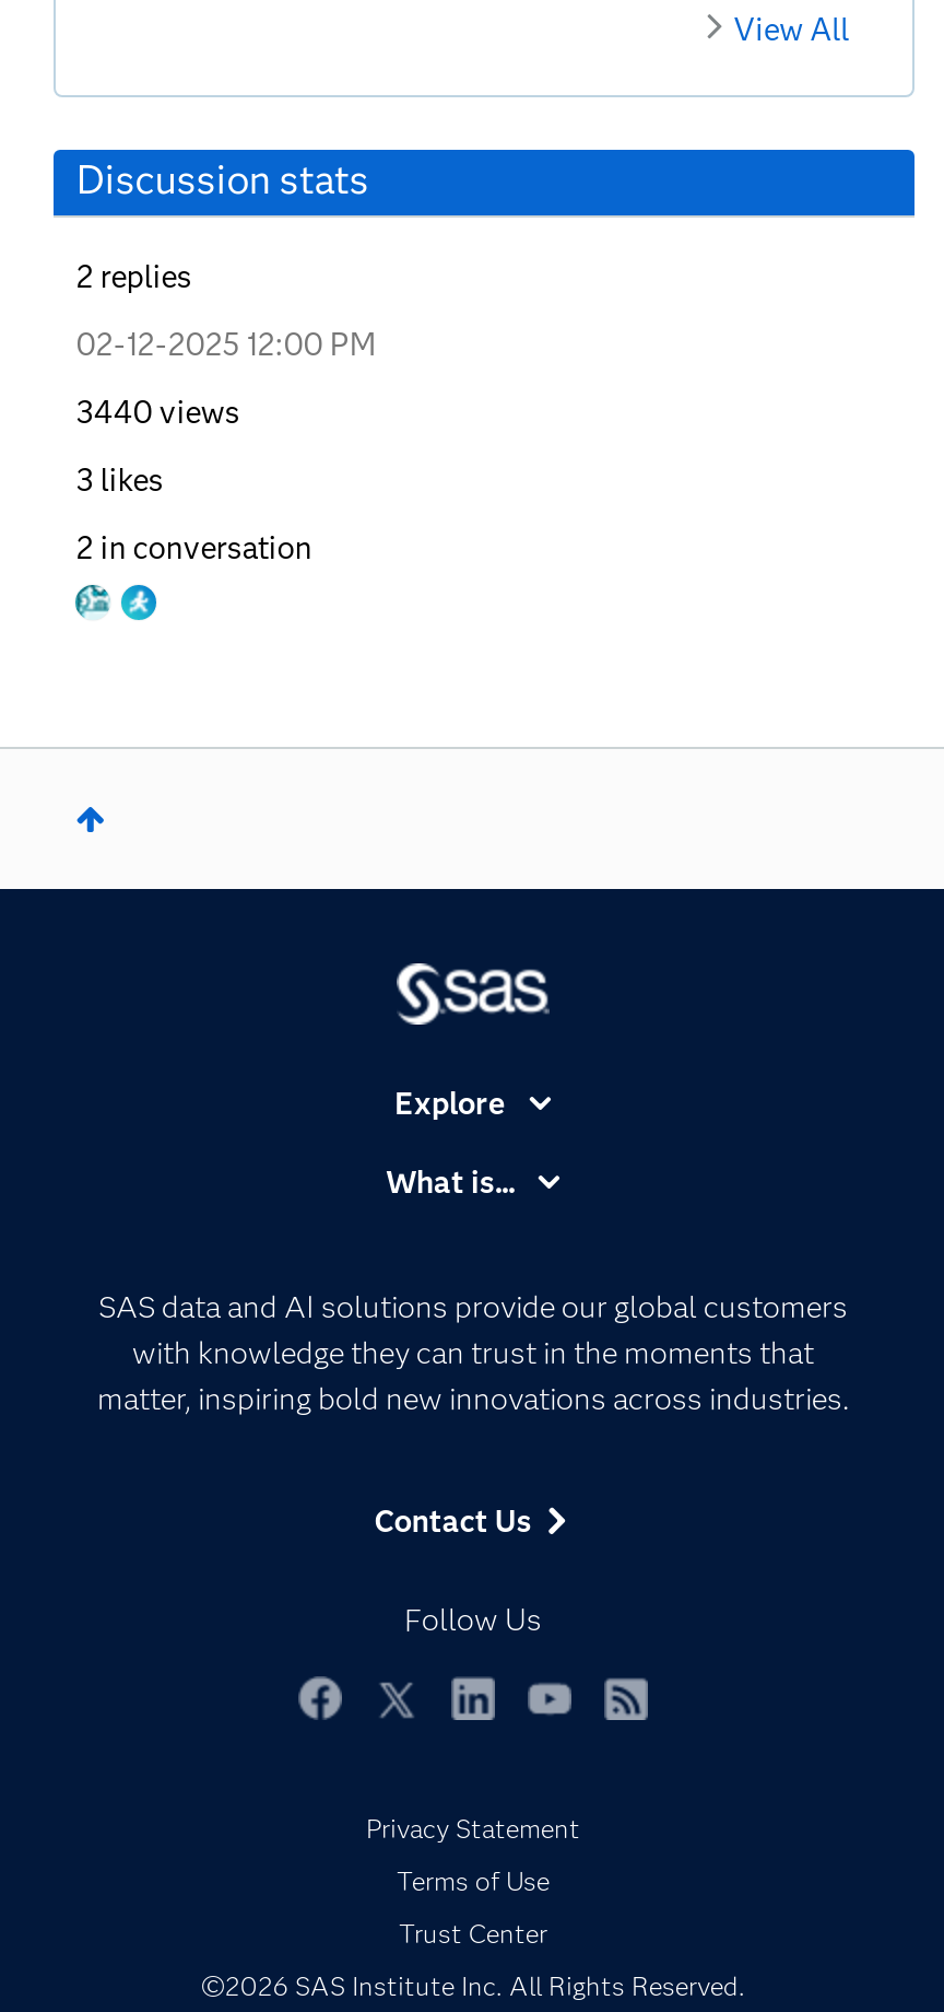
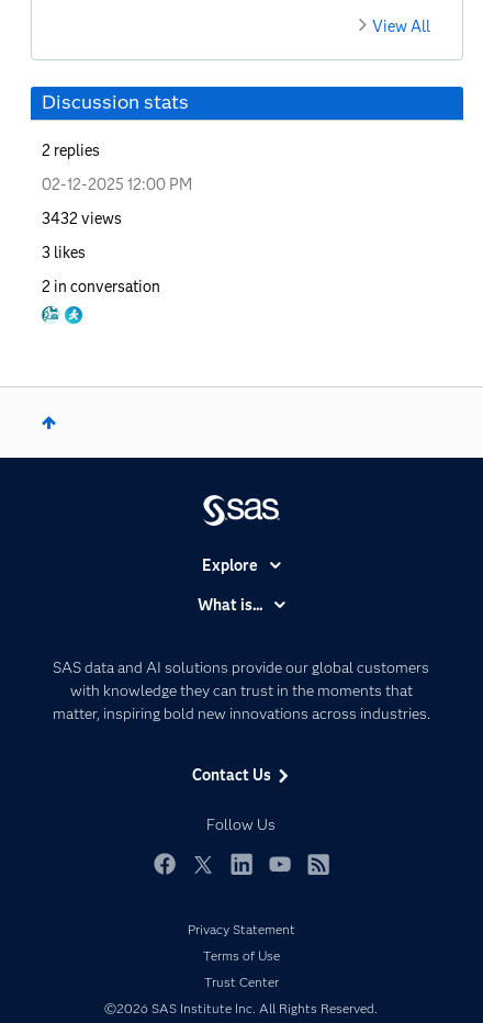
[76,393,240,432] 3440 views -> [42,209,122,228] 3432 views

